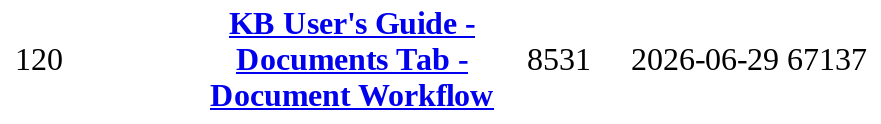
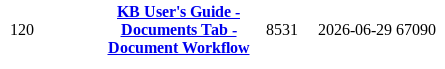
[236,42,867,76] Documents Tab - 8531 2026-06-29 67137 -> [120,21,436,38] Documents Tab - 8531 2026-06-29 67090

